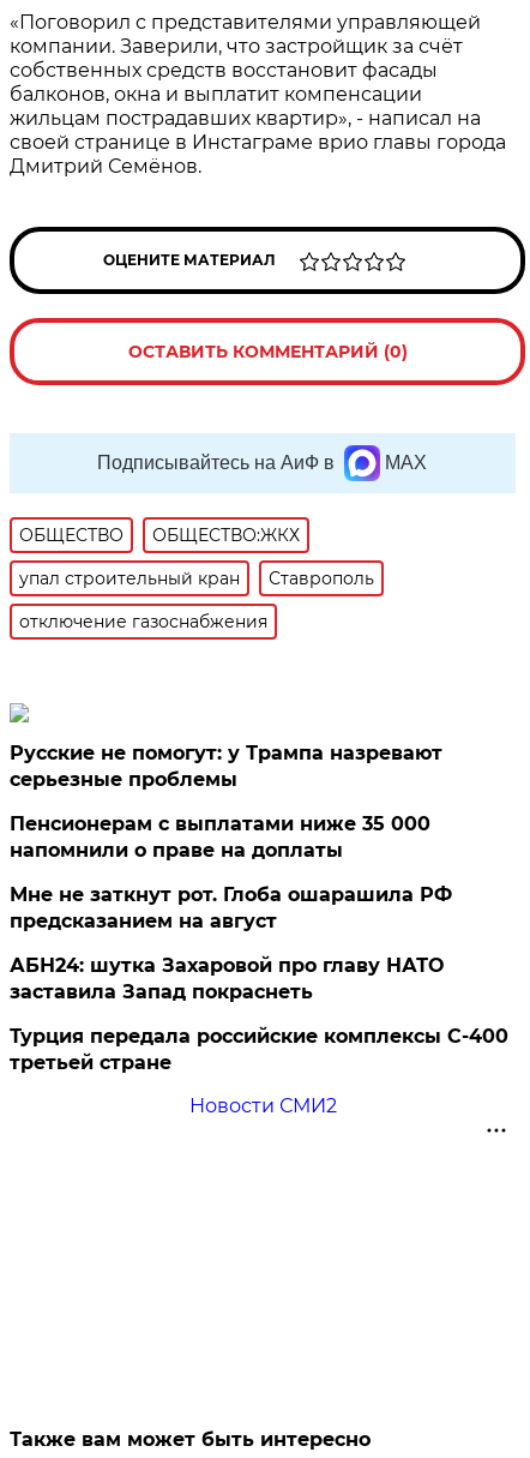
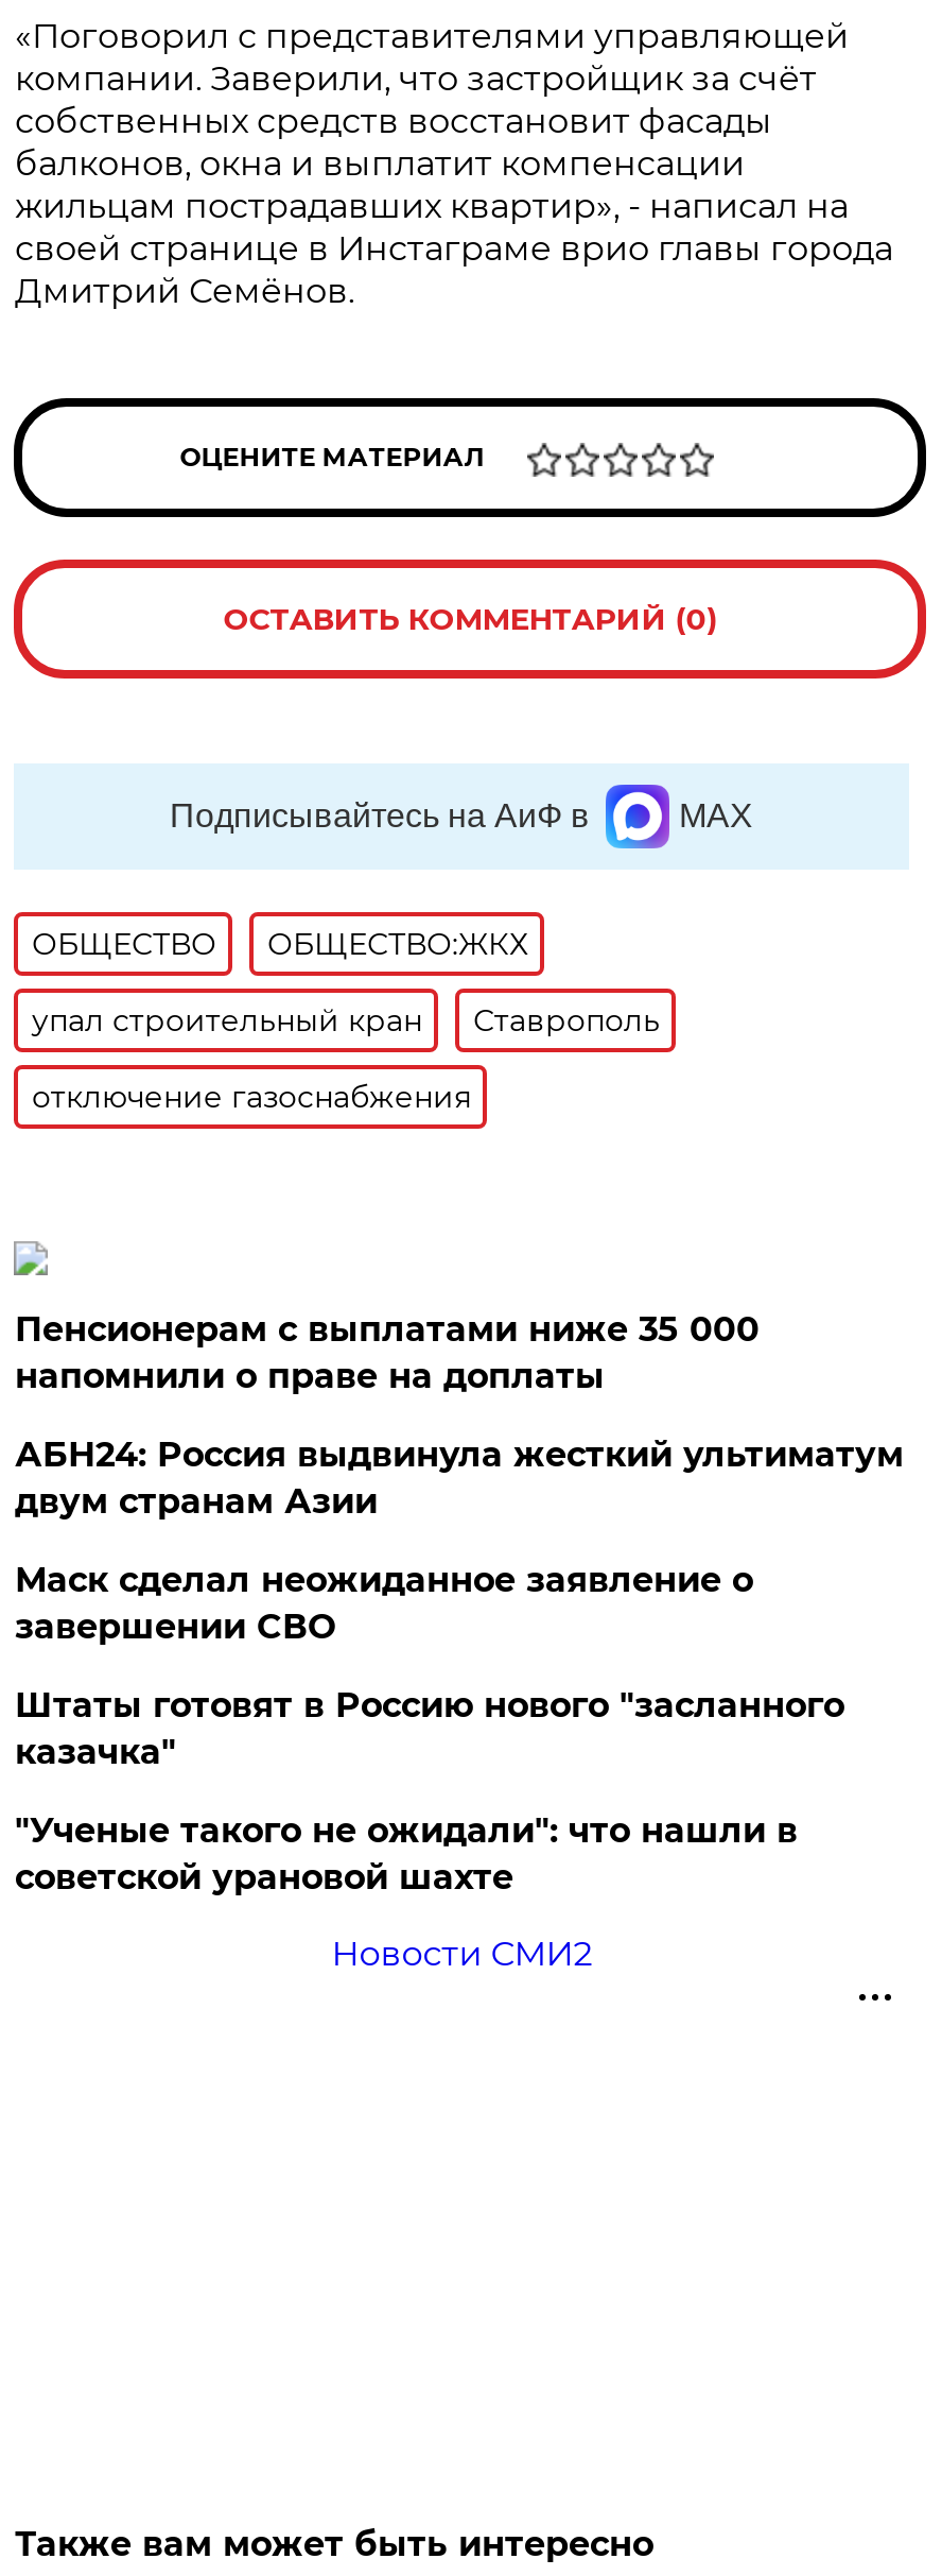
[10,741,443,791] Русские не помогут: у Трампа назревают | серьезные проблемы -> none
moved [10,812,431,861] -> [15,1309,759,1396]: Пенсионерам с выплатами ниже 35 000 | напомнили о праве на доплаты
[10,883,509,1074] Мне не заткнут рот. Глоба ошарашила РФ | предсказанием на август | АБН24: шутка Захаровой про главу НАТО | заставила Запад покраснеть | Турция передала российские комплексы С-400 | третьей стране -> [15,1434,904,1897] АБН24: Россия выдвинула жесткий ультиматум | двум странам Азии | Маск сделал неожиданное заявление о | завершении СВО | Штаты готовят в Россию нового "засланного | казачка" | "Ученые такого не ожидали": что нашли в | советской урановой шахте

